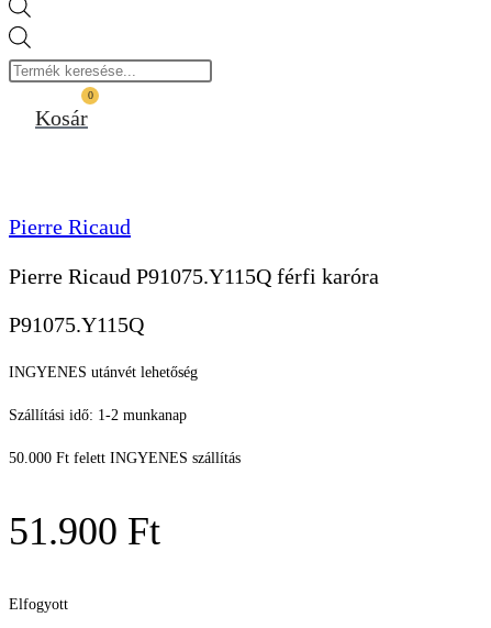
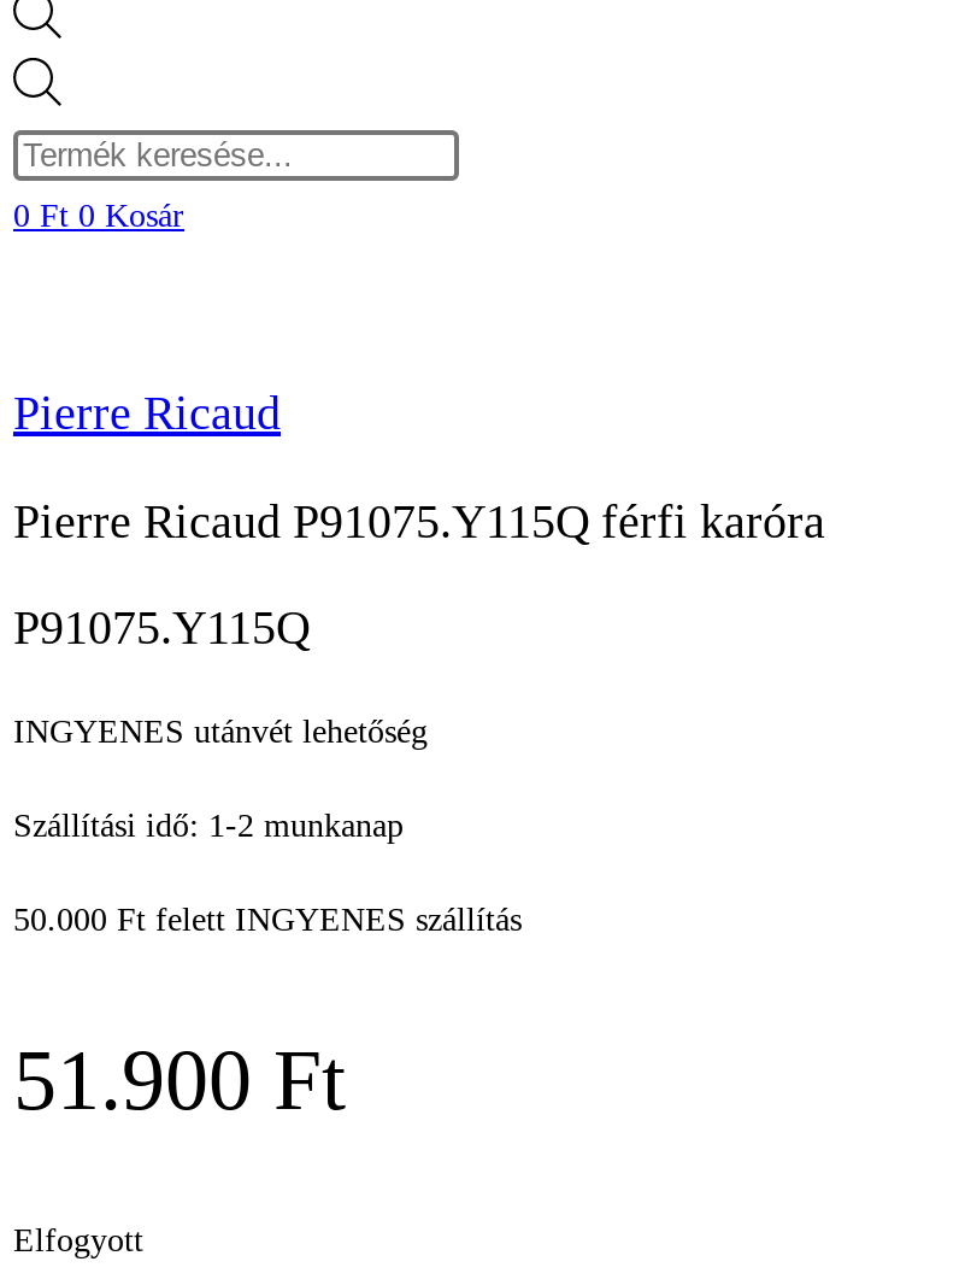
[35,89,93,129] 0 | Kosár -> [13,197,184,233] 0 Ft 0 Kosár

